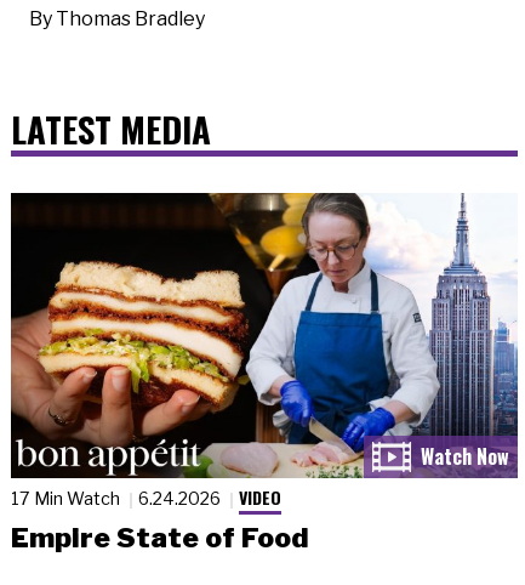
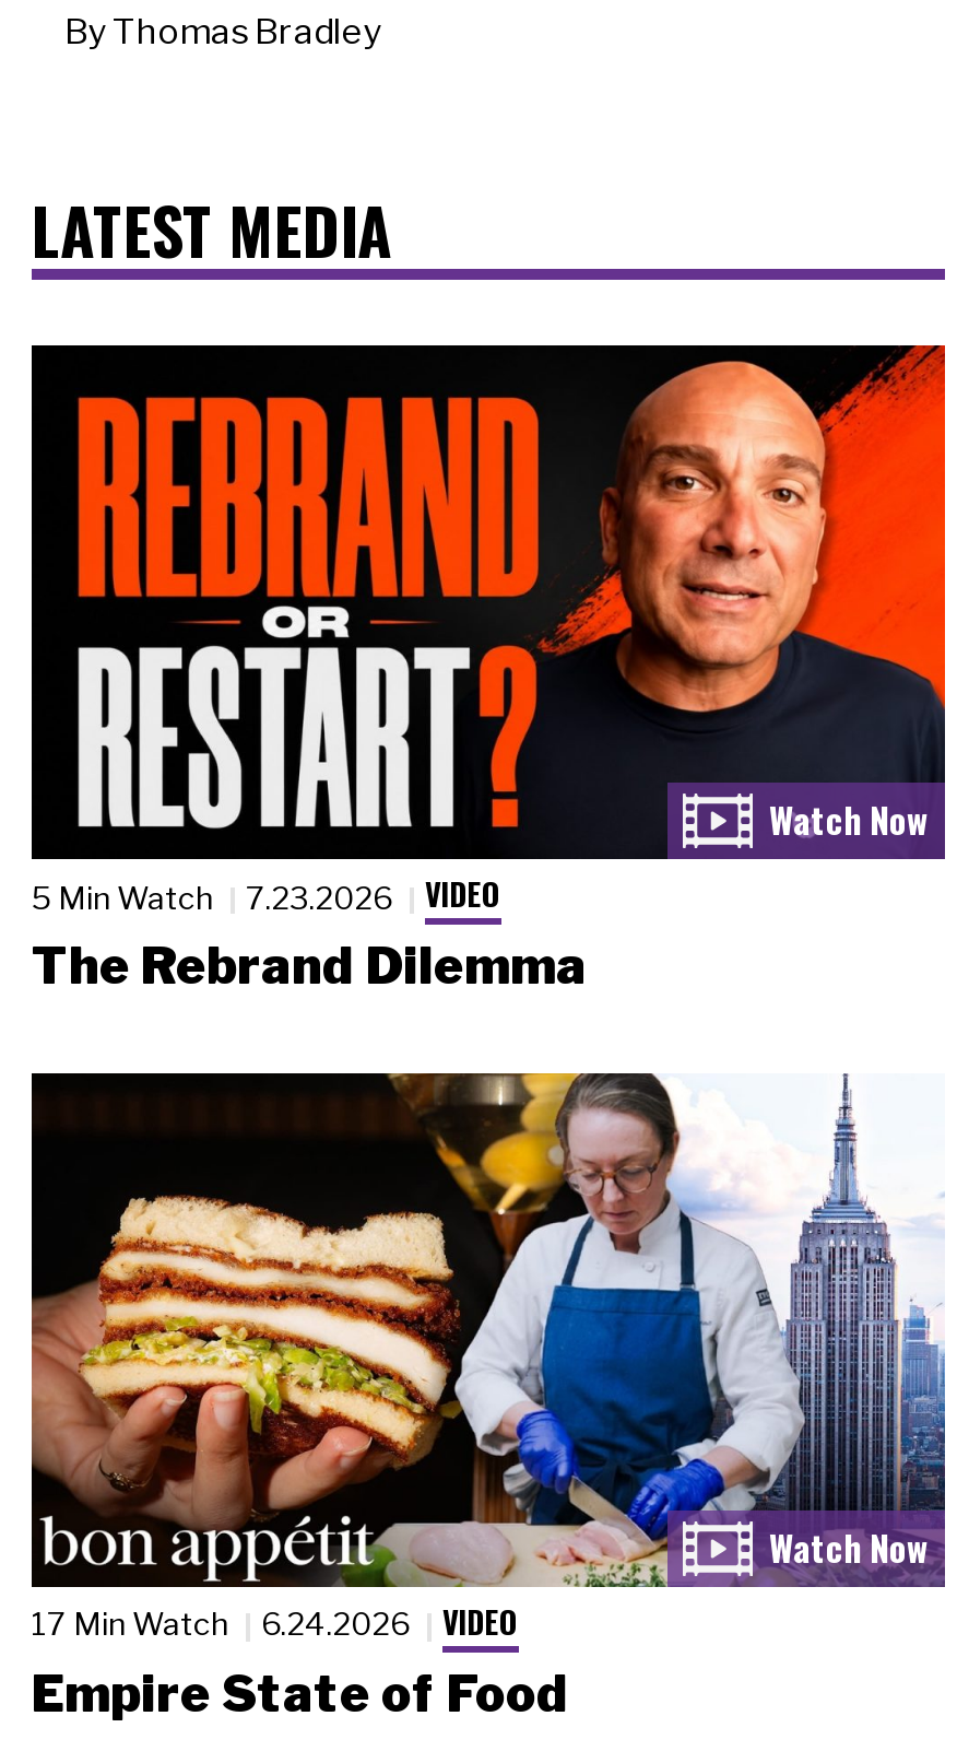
none -> [29,343,947,997] [image] | 5 Min Watch | 7.23.2026 | VIDEO | The Rebrand Dilemma

